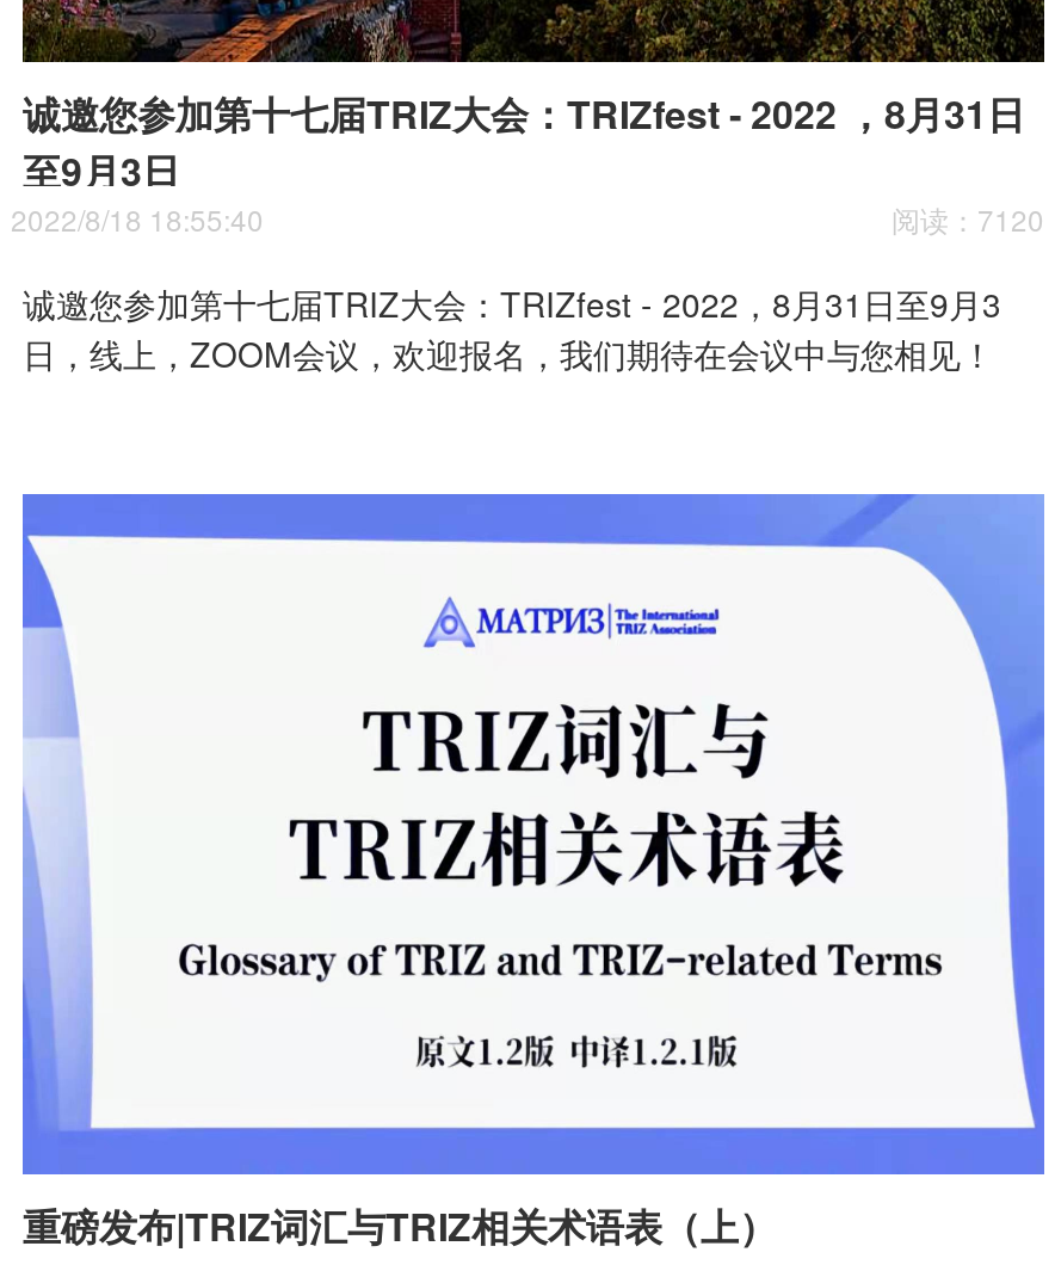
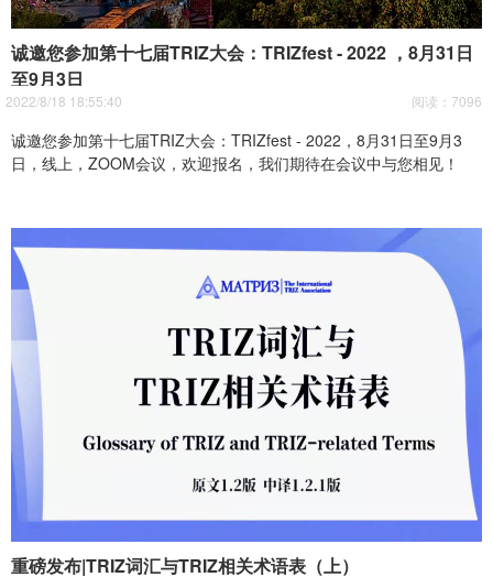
[891,198,1044,239] 阅读：7120 -> [412,91,482,110] 阅读：7096

